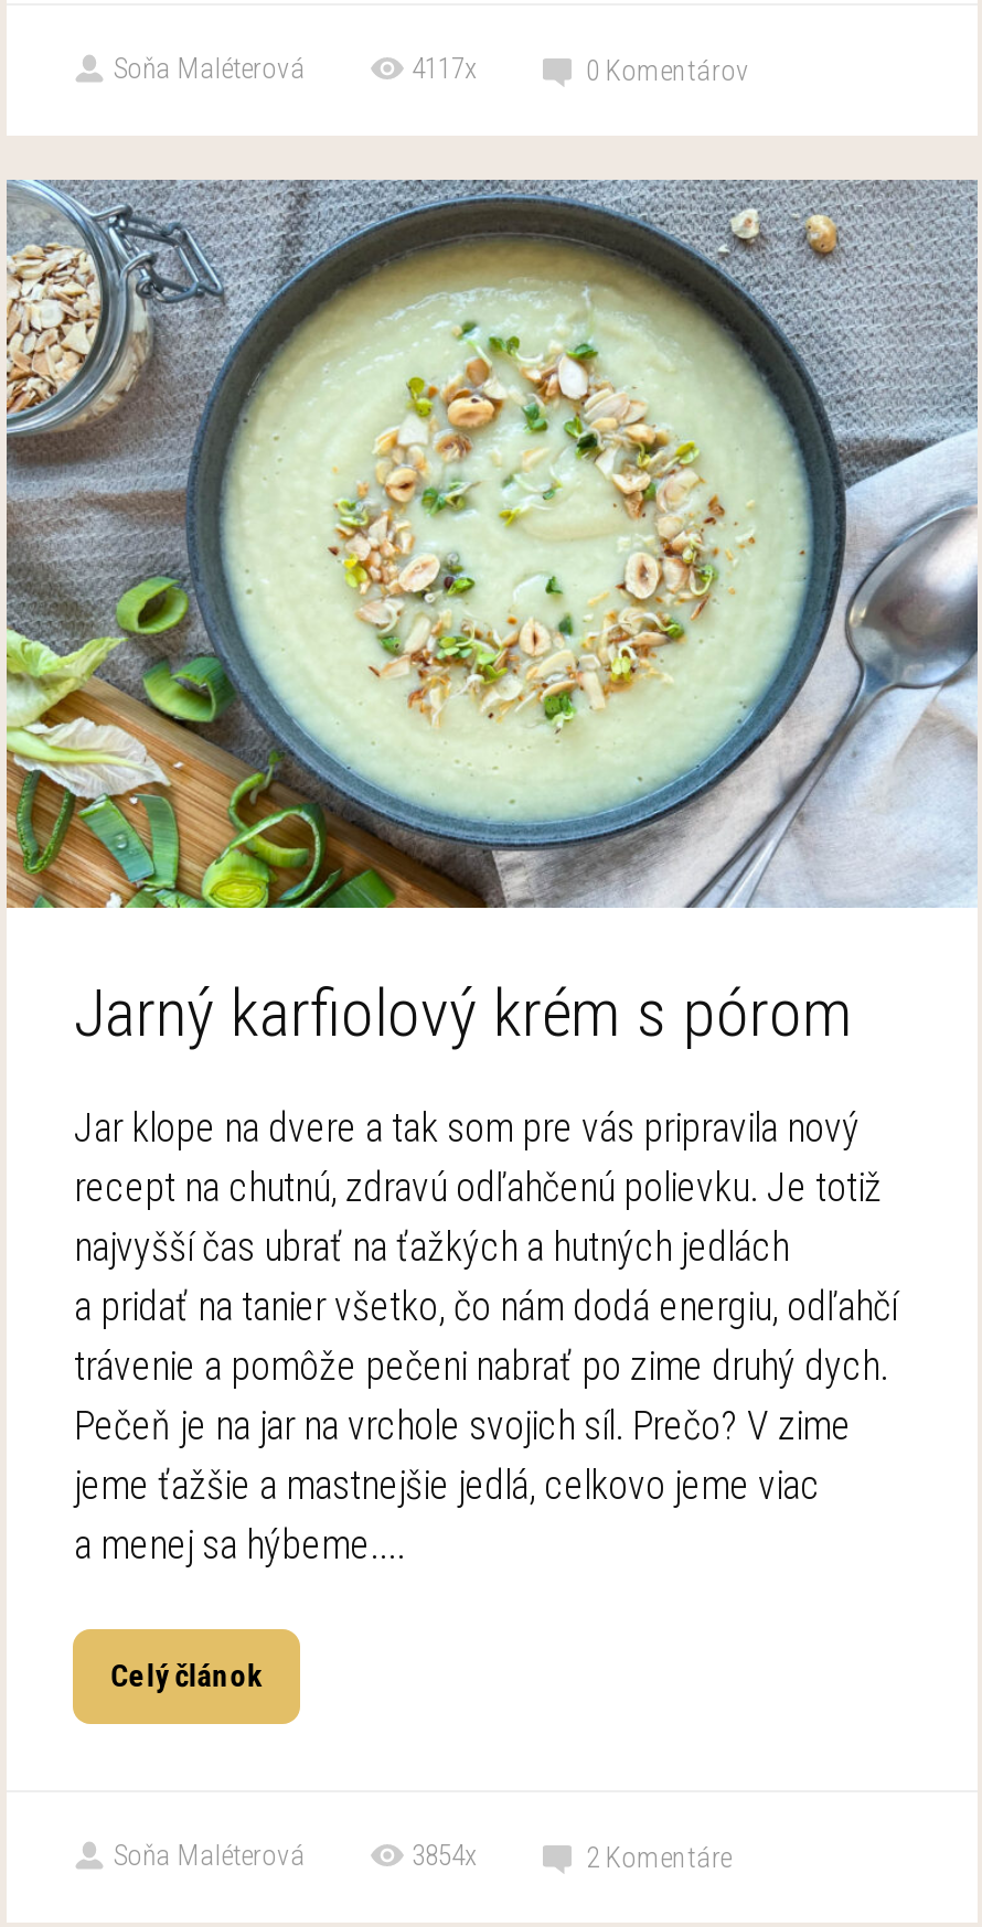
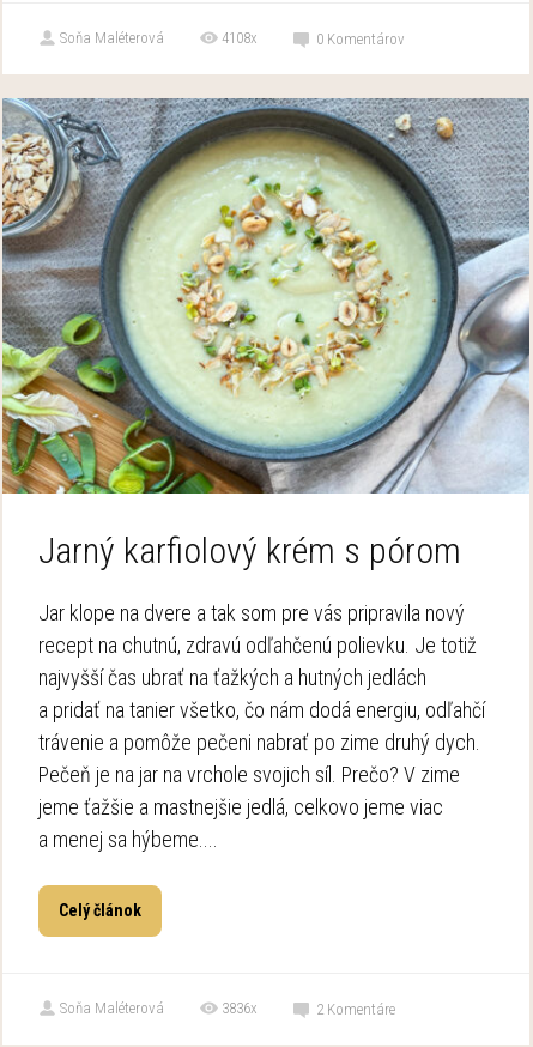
[412,53,478,86] 4117x -> [222,29,258,47] 4108x
[412,1838,478,1871] 3854x -> [222,998,258,1016] 3836x

